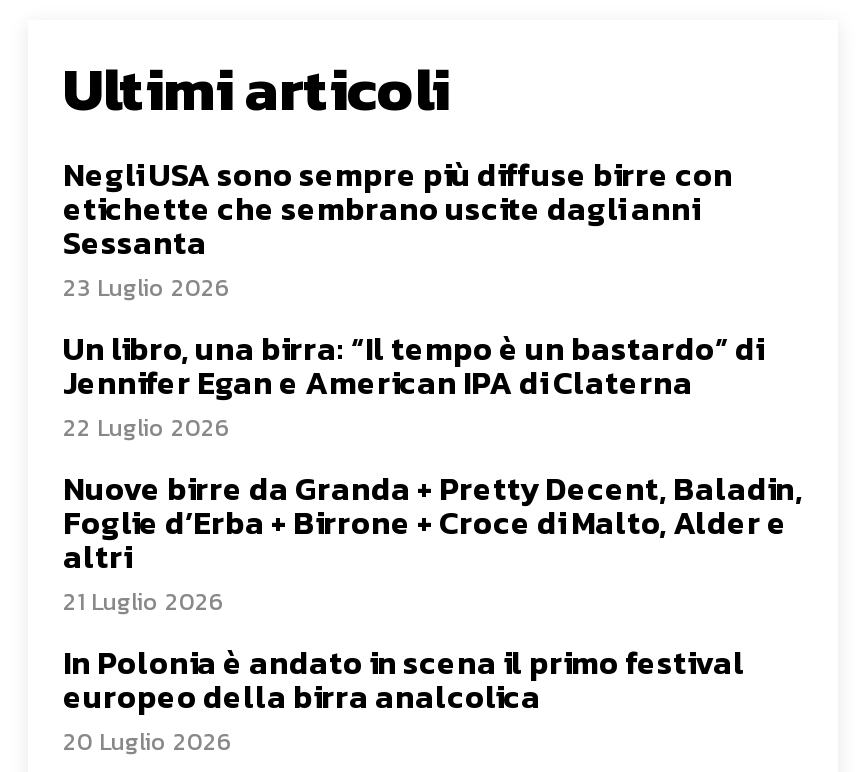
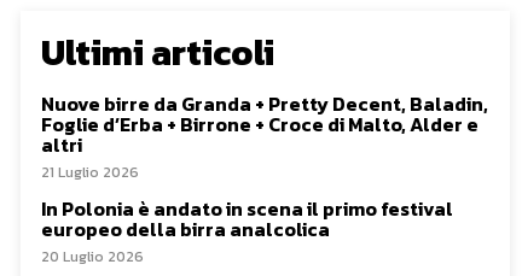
[63,151,763,447] Negli USA sono sempre più diffuse birre con | etichette che sembrano uscite dagli anni | Sessanta | 23 Luglio 2026 | Un libro, una birra: “Il tempo è un bastardo” di | Jennifer Egan e American IPA di Claterna | 22 Luglio 2026 -> none

